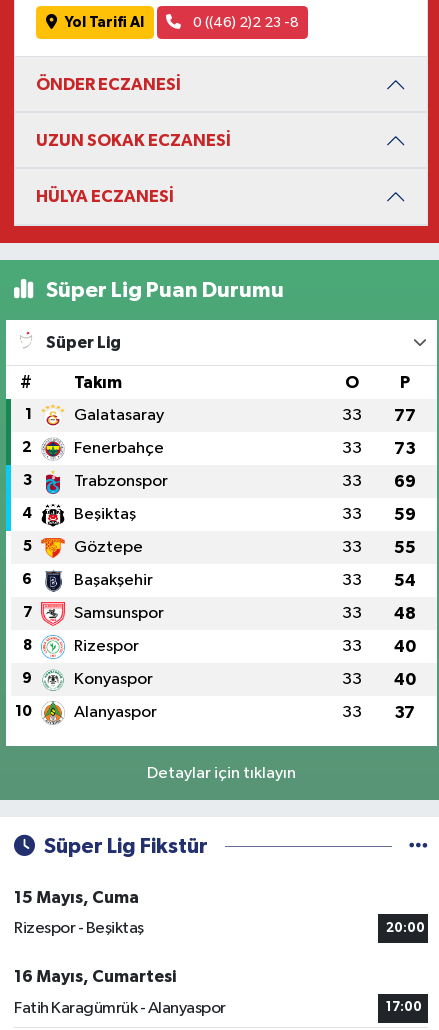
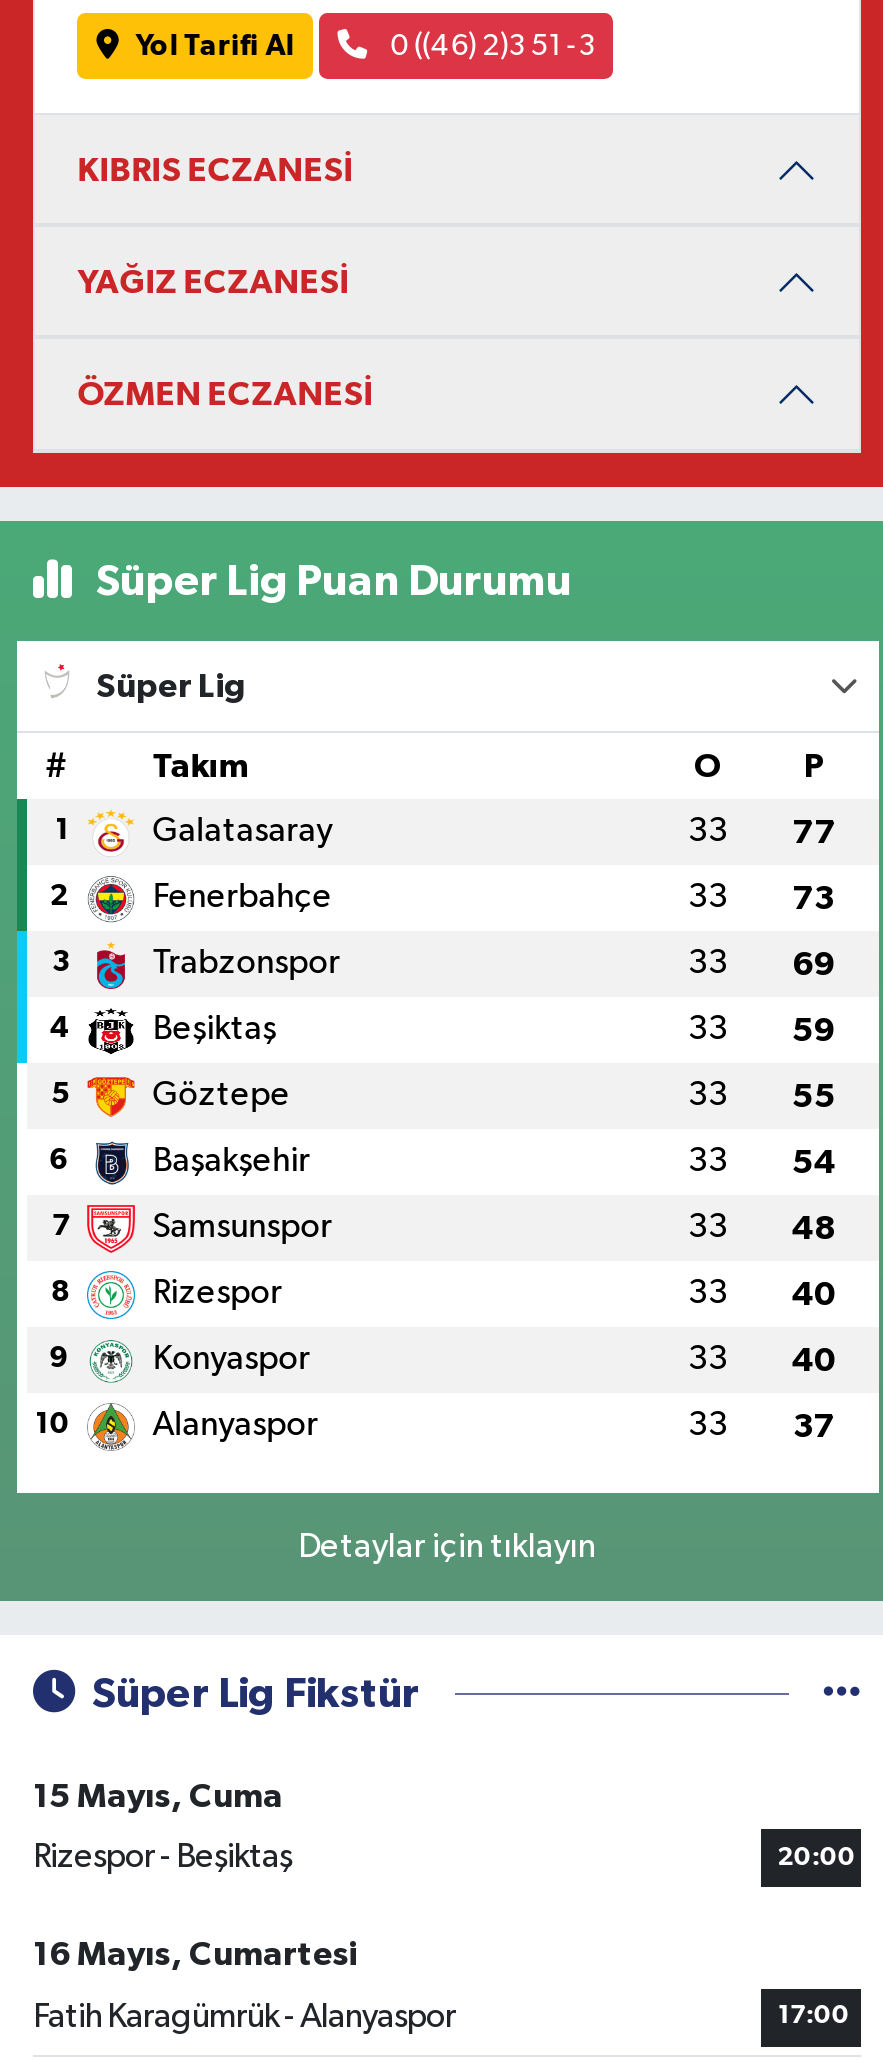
[190,15,299,30] 0 ((46) 2)2 23 -8 -> [385,30,595,60] 0 ((46) 2)3 51 -3
[36,75,181,92] ÖNDER ECZANESİ -> [77,152,353,186] KIBRIS ECZANESİ
[36,132,231,149] UZUN SOKAK ECZANESİ -> [77,265,349,299] YAĞIZ ECZANESİ
[36,188,174,205] HÜLYA ECZANESİ -> [77,377,373,411] ÖZMEN ECZANESİ

